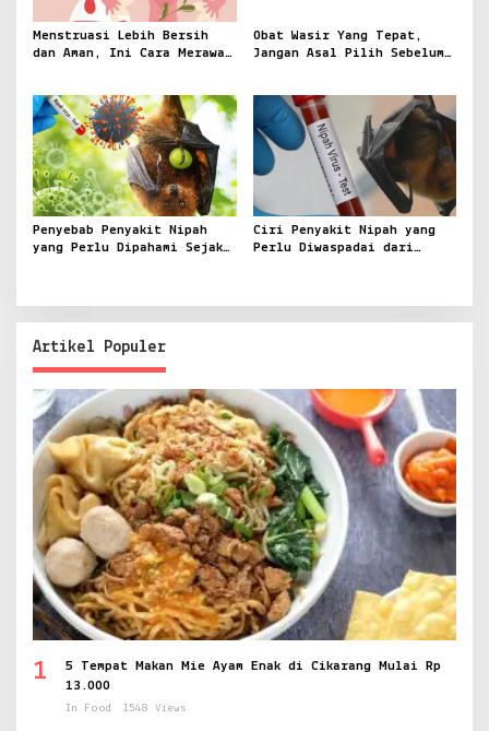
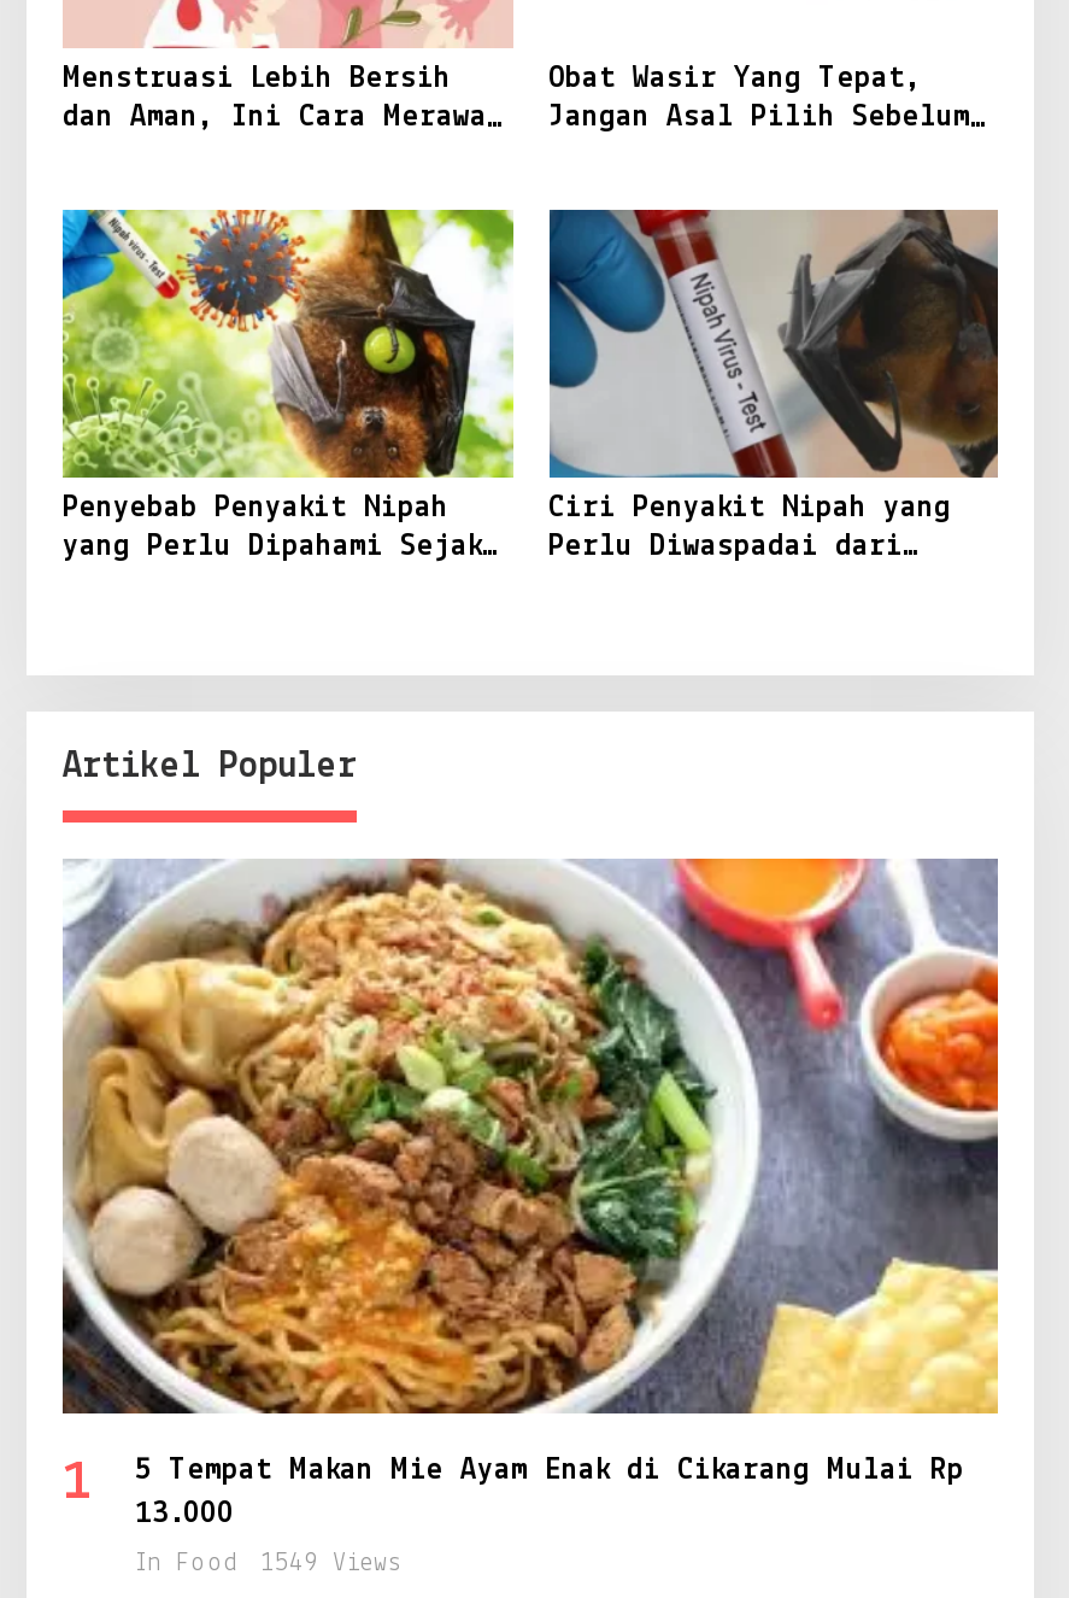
[65,703,187,715] In Food 1548 Views -> [135,1552,403,1578] In Food 1549 Views

